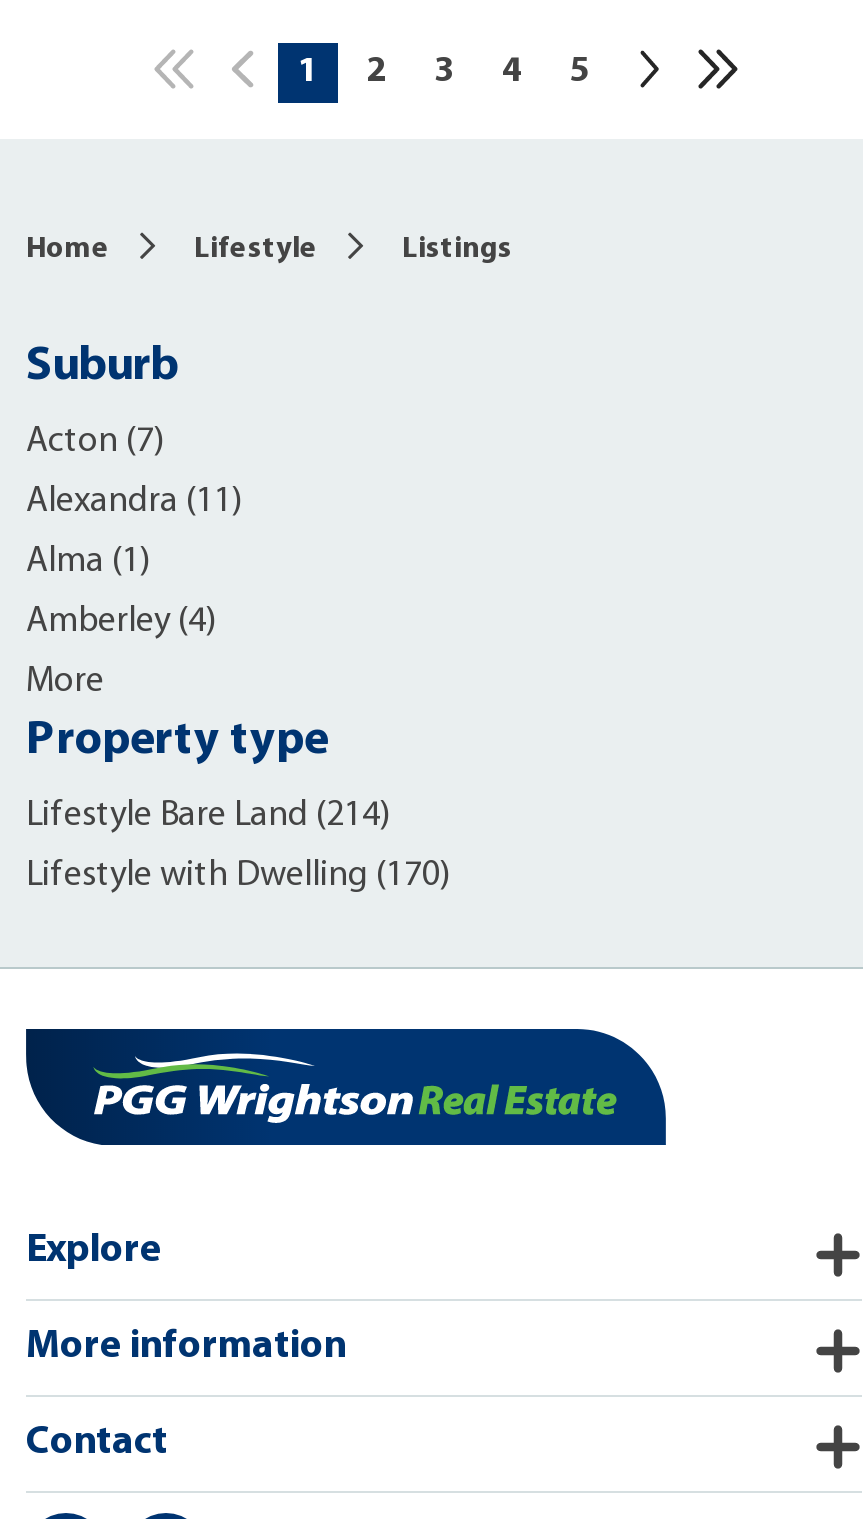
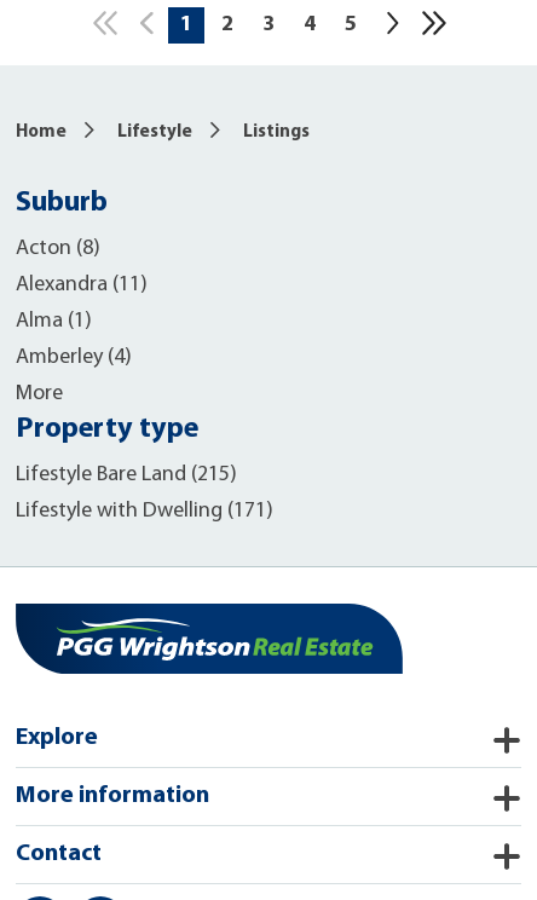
[26,423,166,461] Acton (7) -> [16,237,100,260] Acton (8)
[26,797,392,835] Lifestyle Bare Land (214) -> [16,463,237,486] Lifestyle Bare Land (215)
[26,857,452,895] Lifestyle with Dwelling (170) -> [16,500,273,523] Lifestyle with Dwelling (171)

